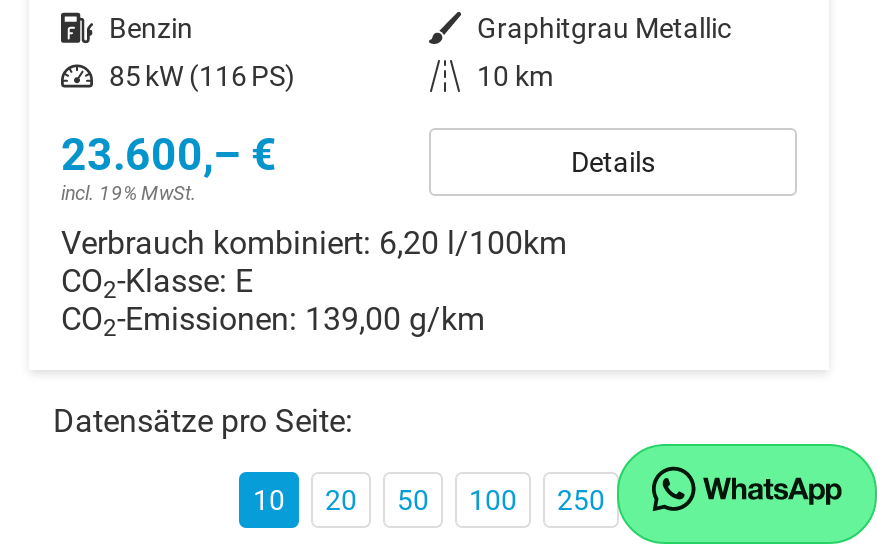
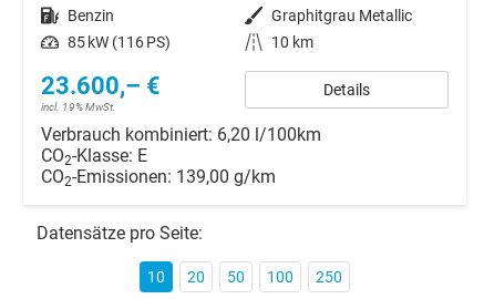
[615,442,871,546] [image] -> none

